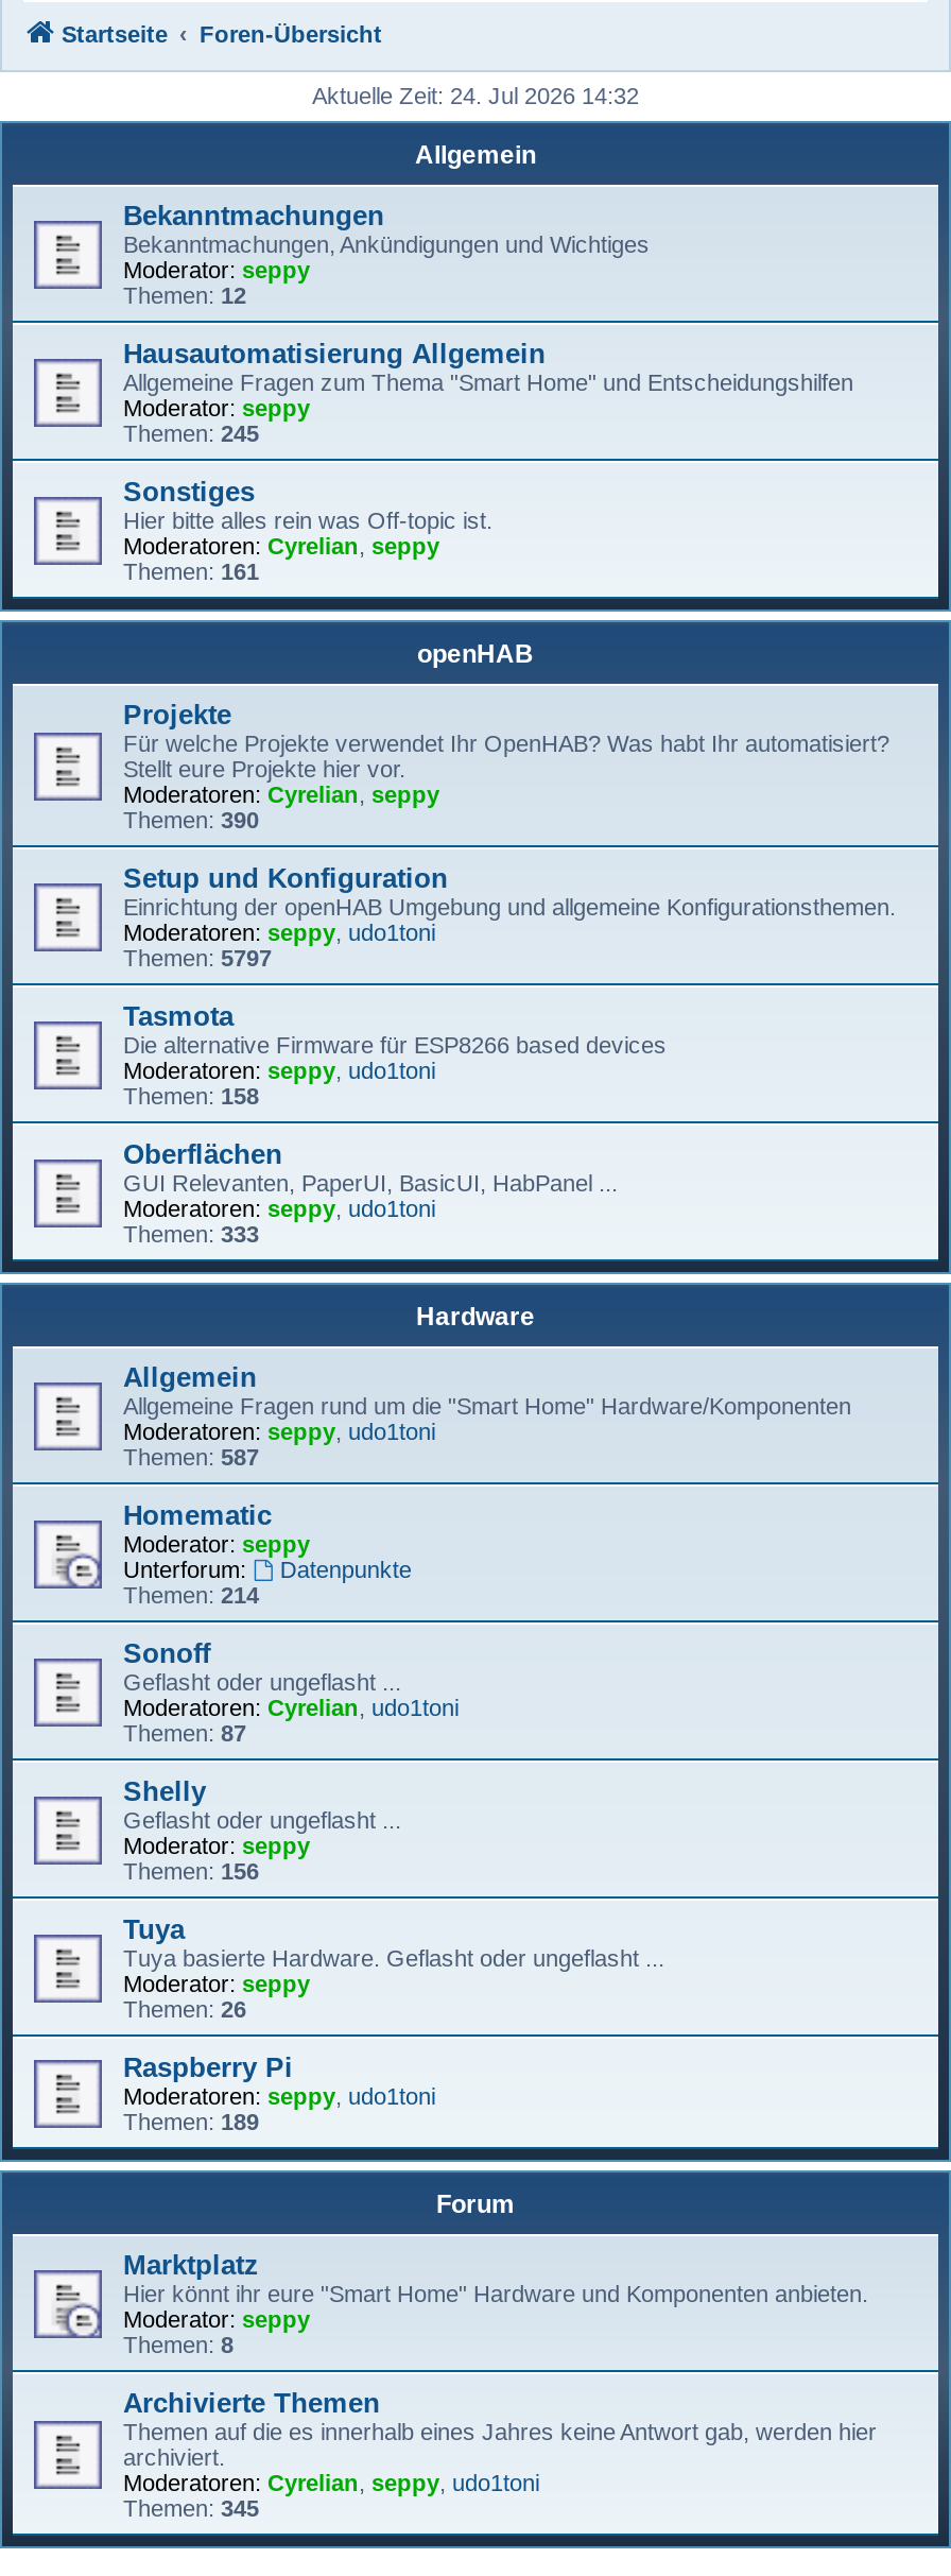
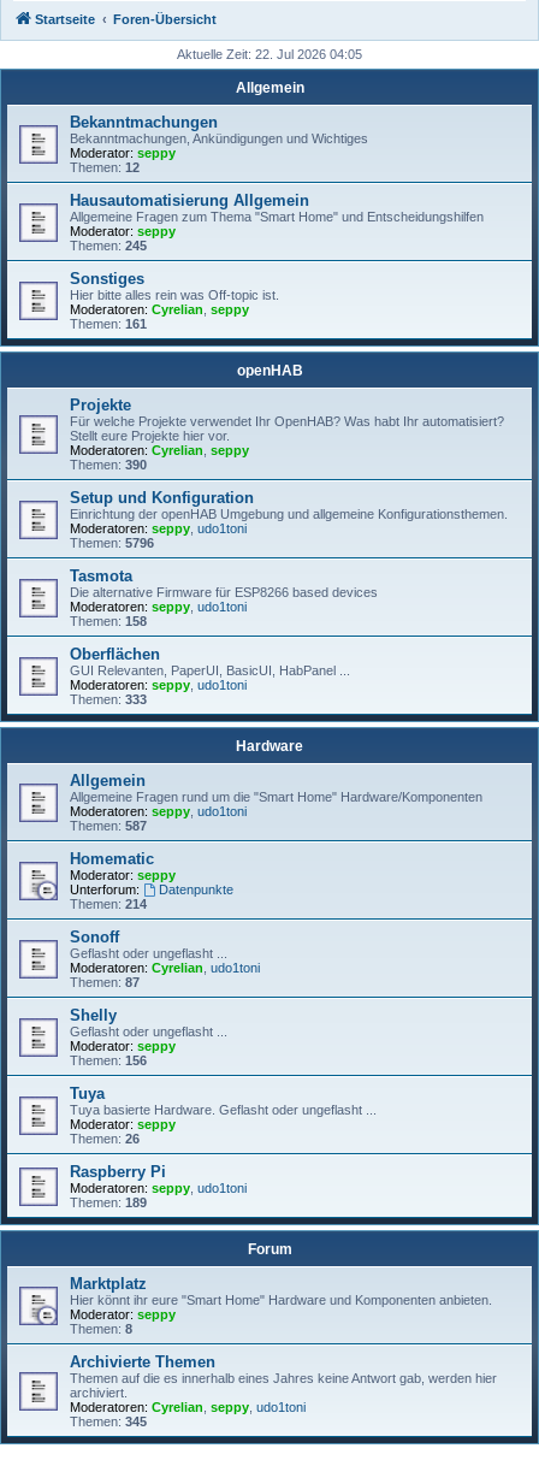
[312,83,639,108] Aktuelle Zeit: 24. Jul 2026 14:32 -> [177,47,362,61] Aktuelle Zeit: 22. Jul 2026 04:05
[123,945,272,971] Themen: 5797 -> [70,536,154,550] Themen: 5796

